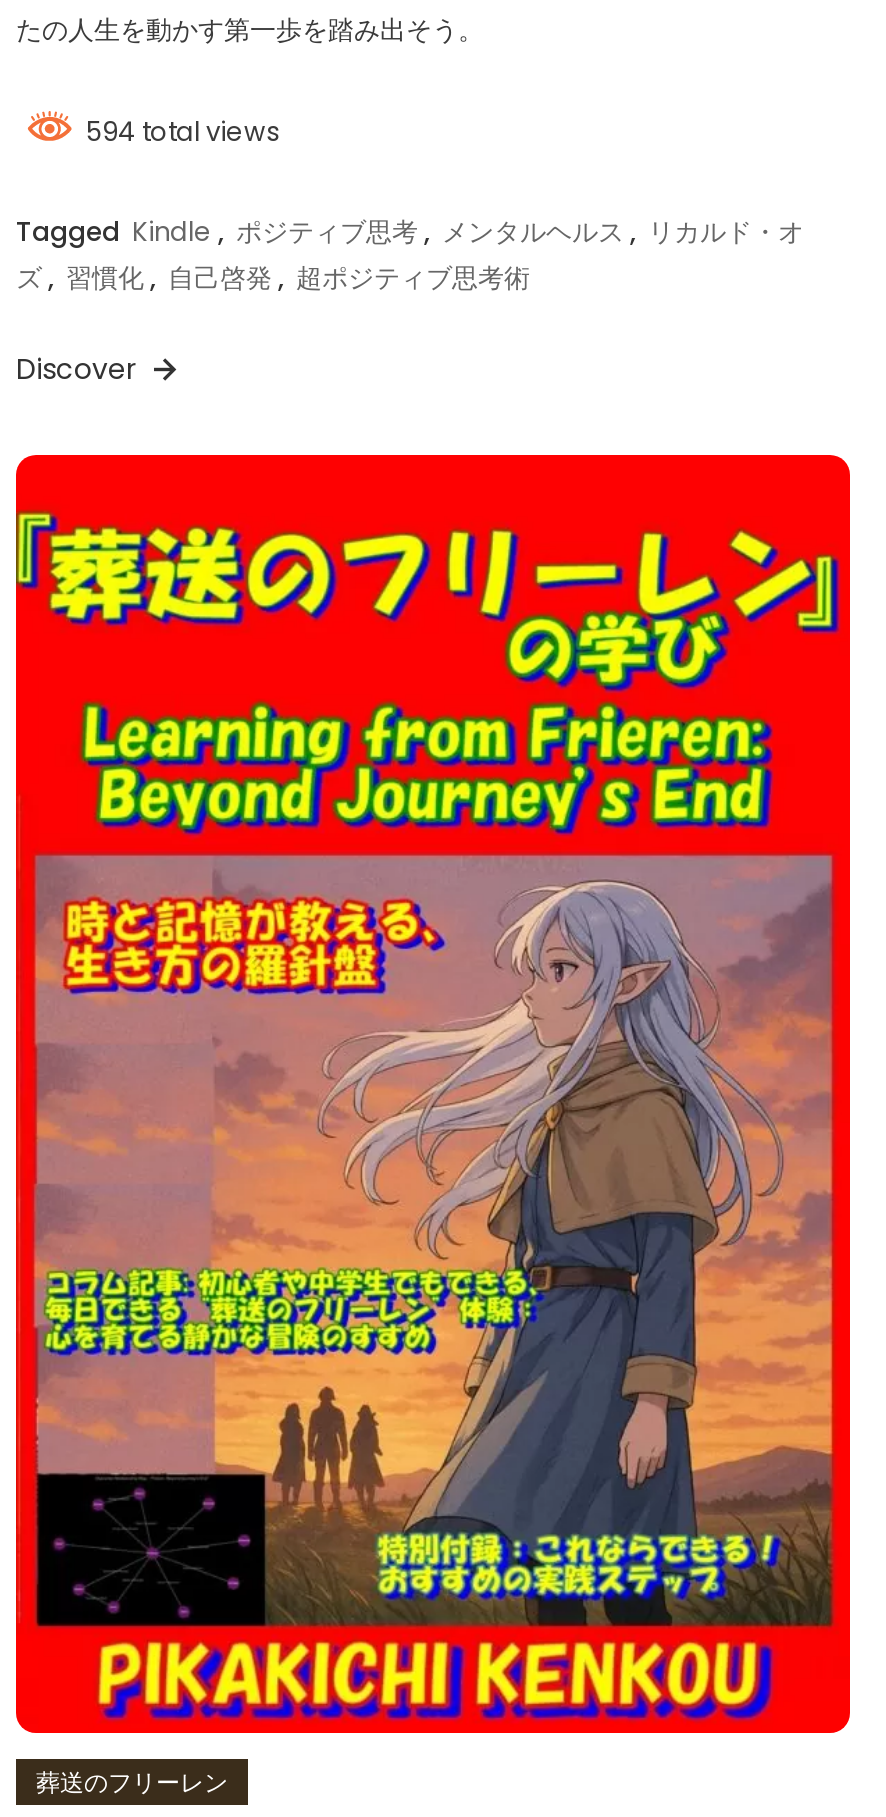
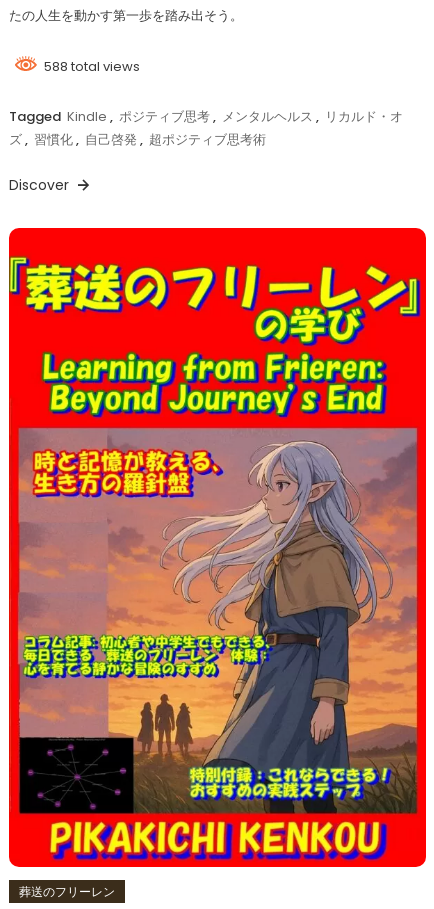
[74,113,280,151] 594 total views -> [38,57,140,76] 588 total views

